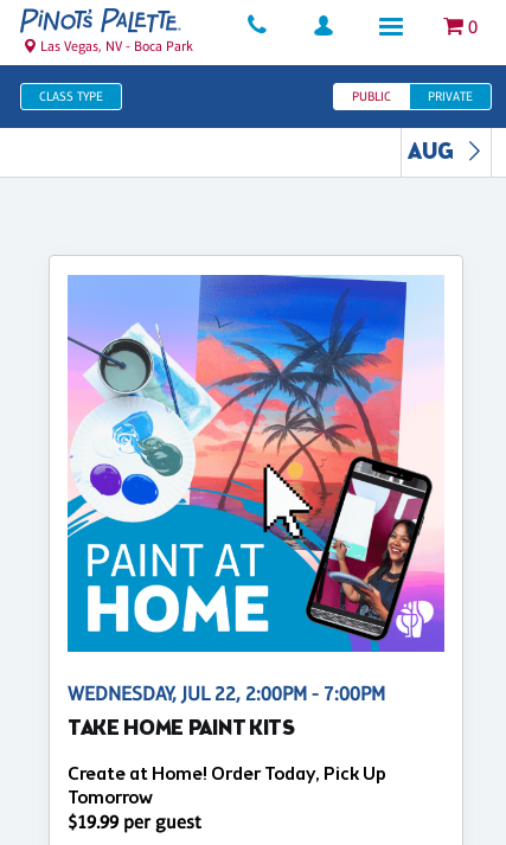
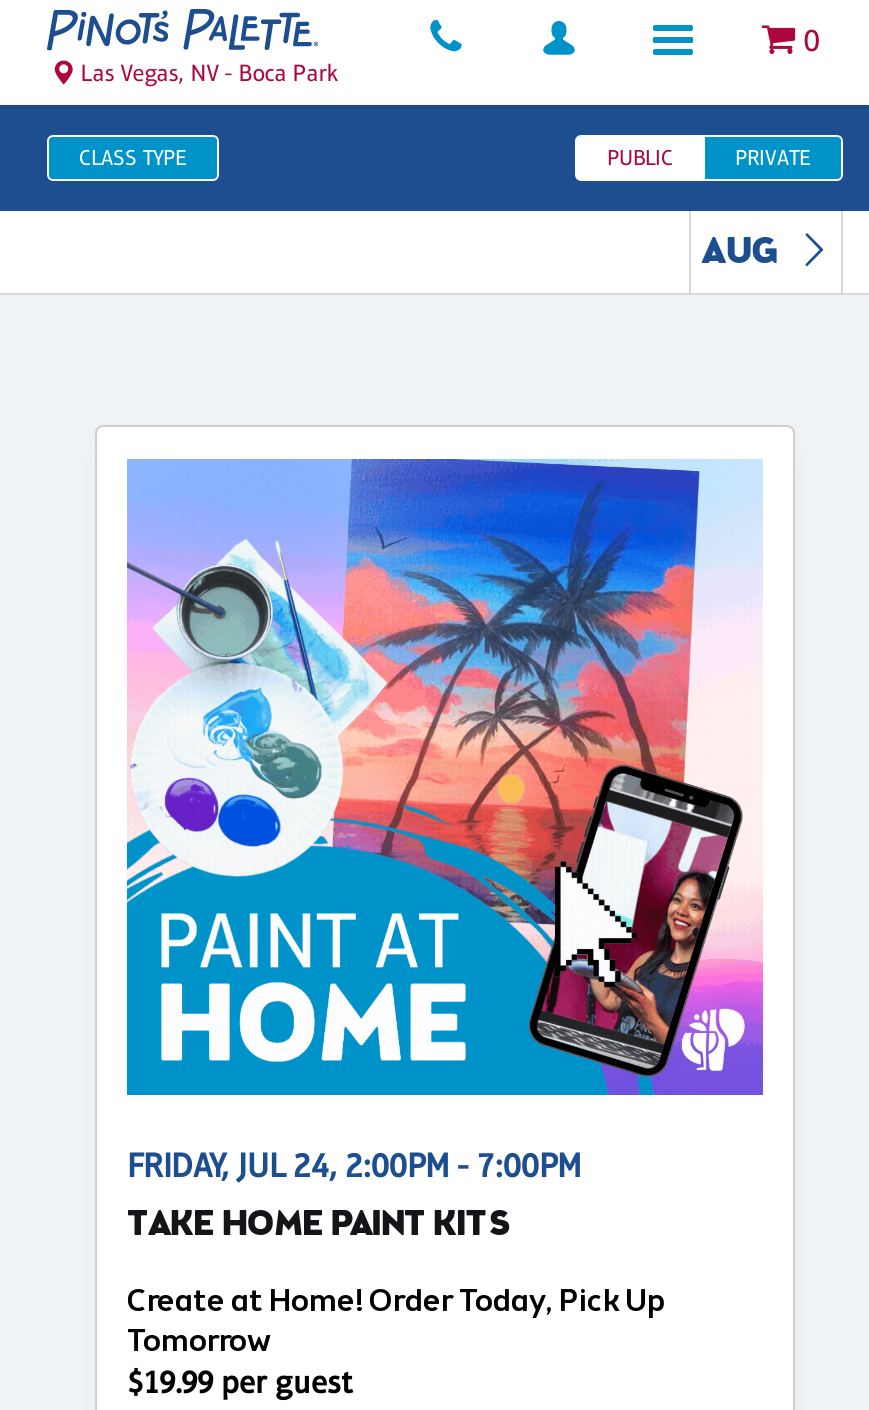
[262,463,313,540] [image] -> [457,779,539,905] [image]
[321,514,369,584] [image] -> [553,859,637,983] [image]
[68,683,385,705] WEDNESDAY, JUL 22, 2:00PM - 7:00PM -> [127,1147,581,1185] FRIDAY, JUL 24, 2:00PM - 7:00PM

